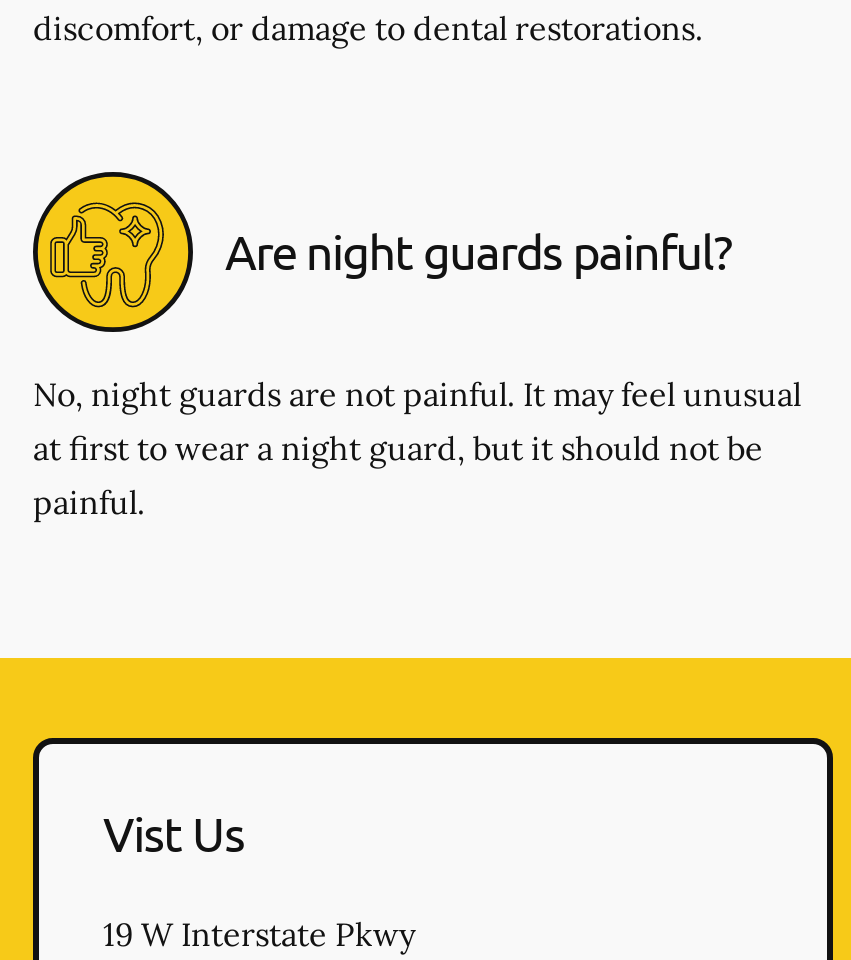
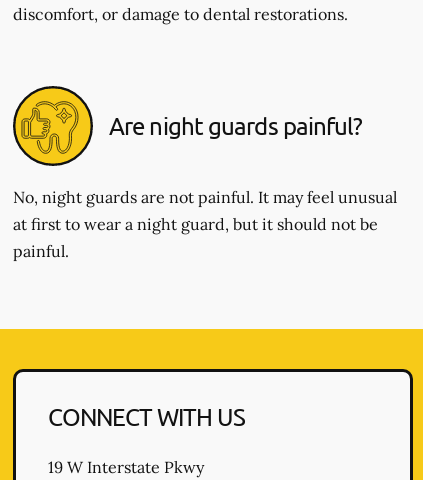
[103,803,244,861] Vist Us -> [48,401,245,430] CONNECT WITH US

